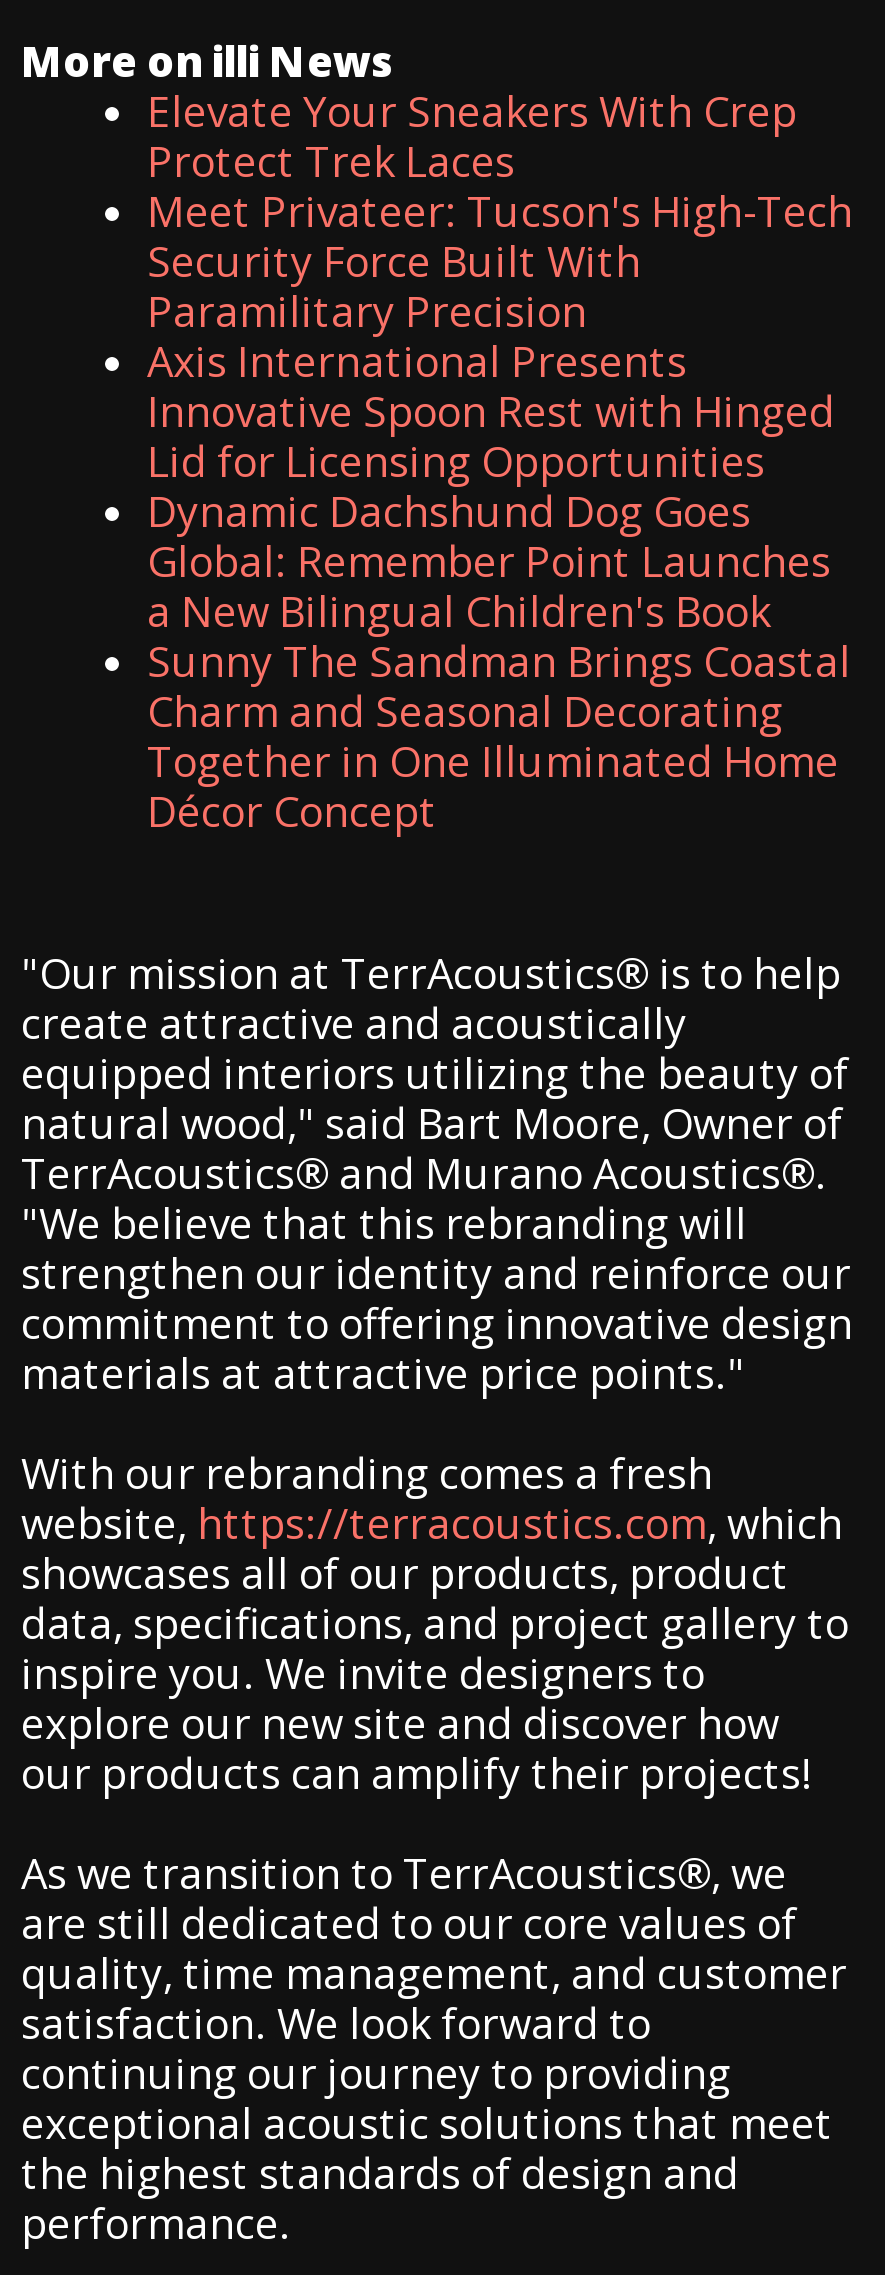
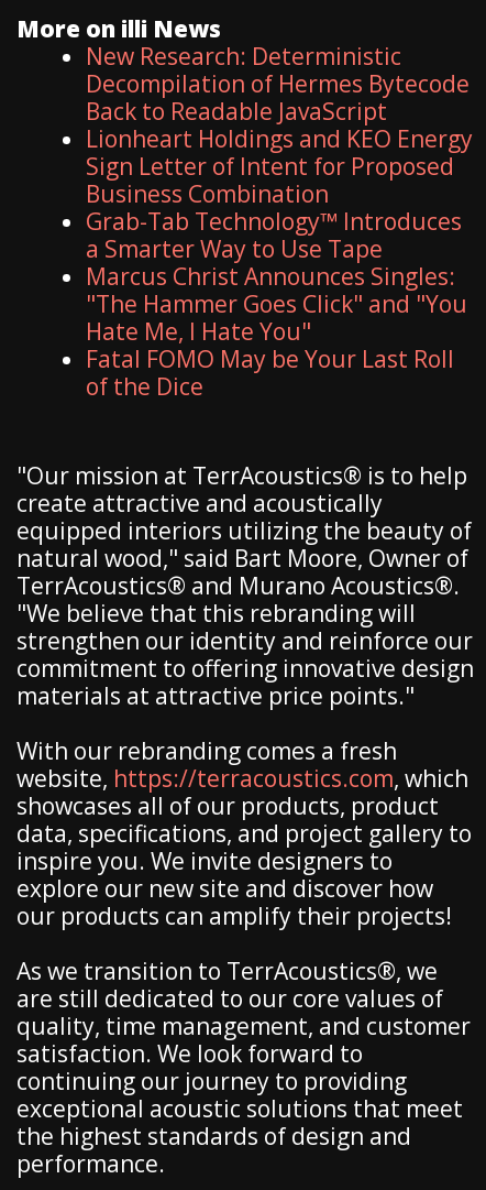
[147,82,853,838] Elevate Your Sneakers With Crep | Protect Trek Laces | Meet Privateer: Tucson's High-Tech | Security Force Built With | Paramilitary Precision | Axis International Presents | Innovative Spoon Rest with Hinged | Lid for Licensing Opportunities | Dynamic Dachshund Dog Goes | Global: Remember Point Launches | a New Bilingual Children's Book | Sunny The Sandman Brings Coastal | Charm and Seasonal Decorating | Together in One Illuminated Home | Décor Concept -> [86,40,473,401] New Research: Deterministic | Decompilation of Hermes Bytecode | Back to Readable JavaScript | Lionheart Holdings and KEO Energy | Sign Letter of Intent for Proposed | Business Combination | Grab-Tab Technology™ Introduces | a Smarter Way to Use Tape | Marcus Christ Announces Singles: | "The Hammer Goes Click" and "You | Hate Me, I Hate You" | Fatal FOMO May be Your Last Roll | of the Dice

